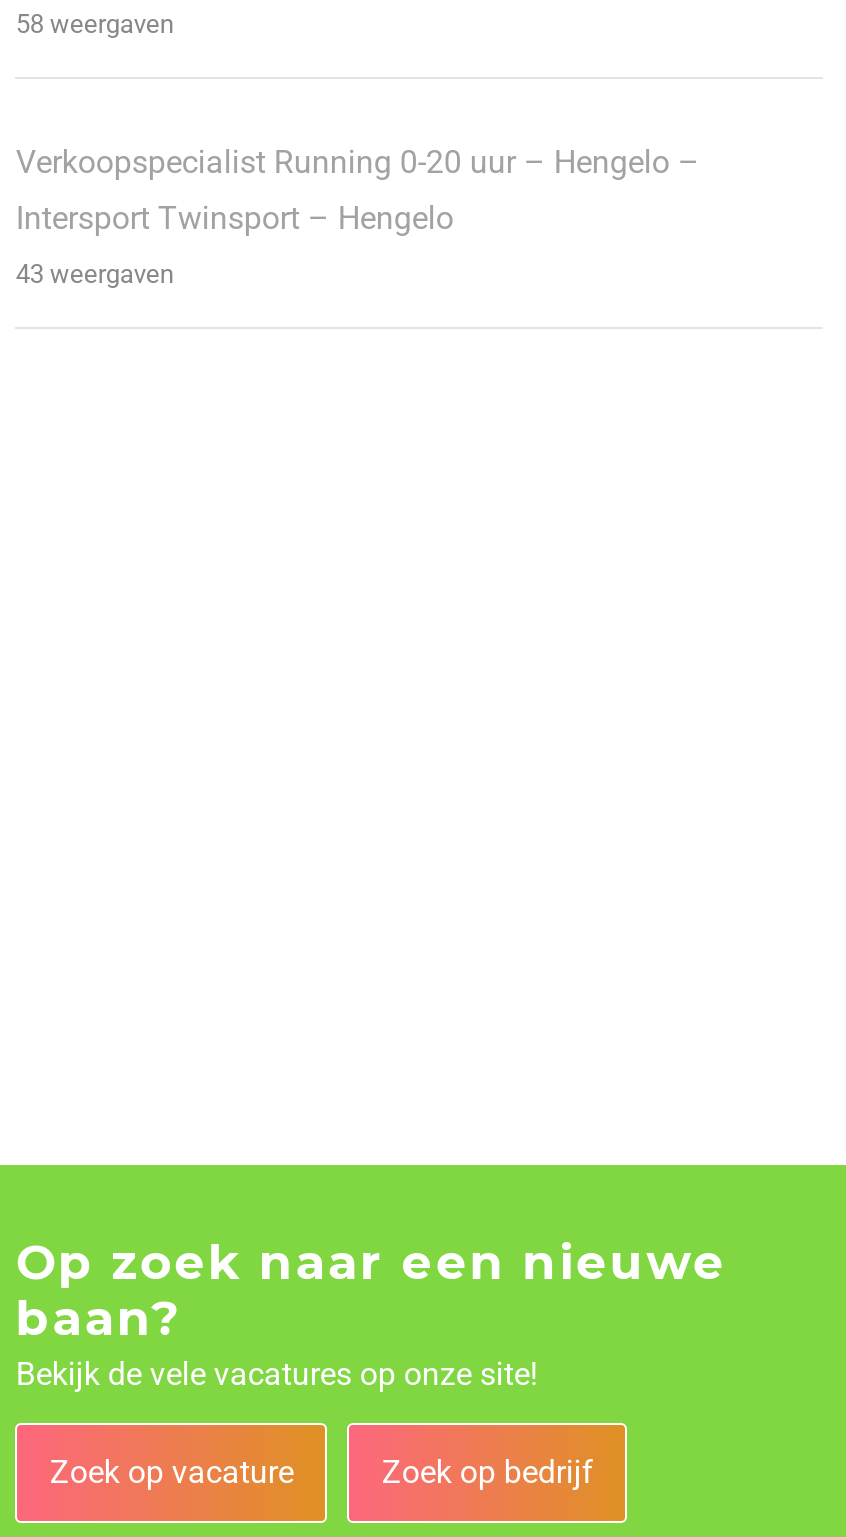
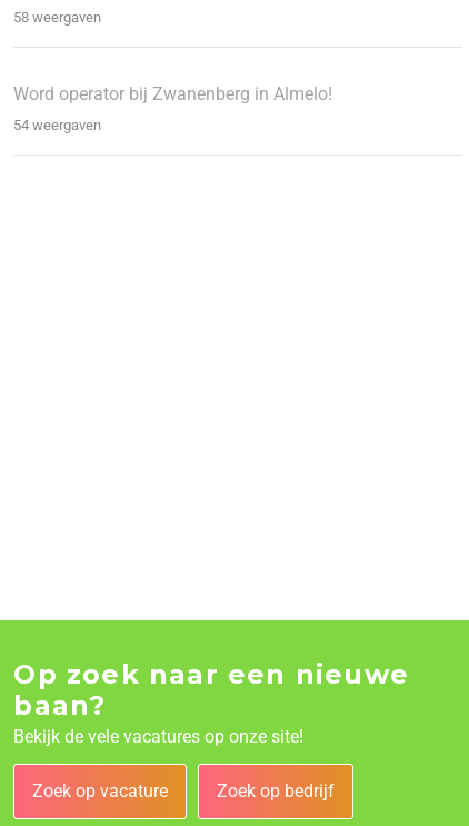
[16,143,700,289] Verkoopspecialist Running 0-20 uur – Hengelo – | Intersport Twinsport – Hengelo | 43 weergaven -> [14,83,333,133] Word operator bij Zwanenberg in Almelo! | 54 weergaven

